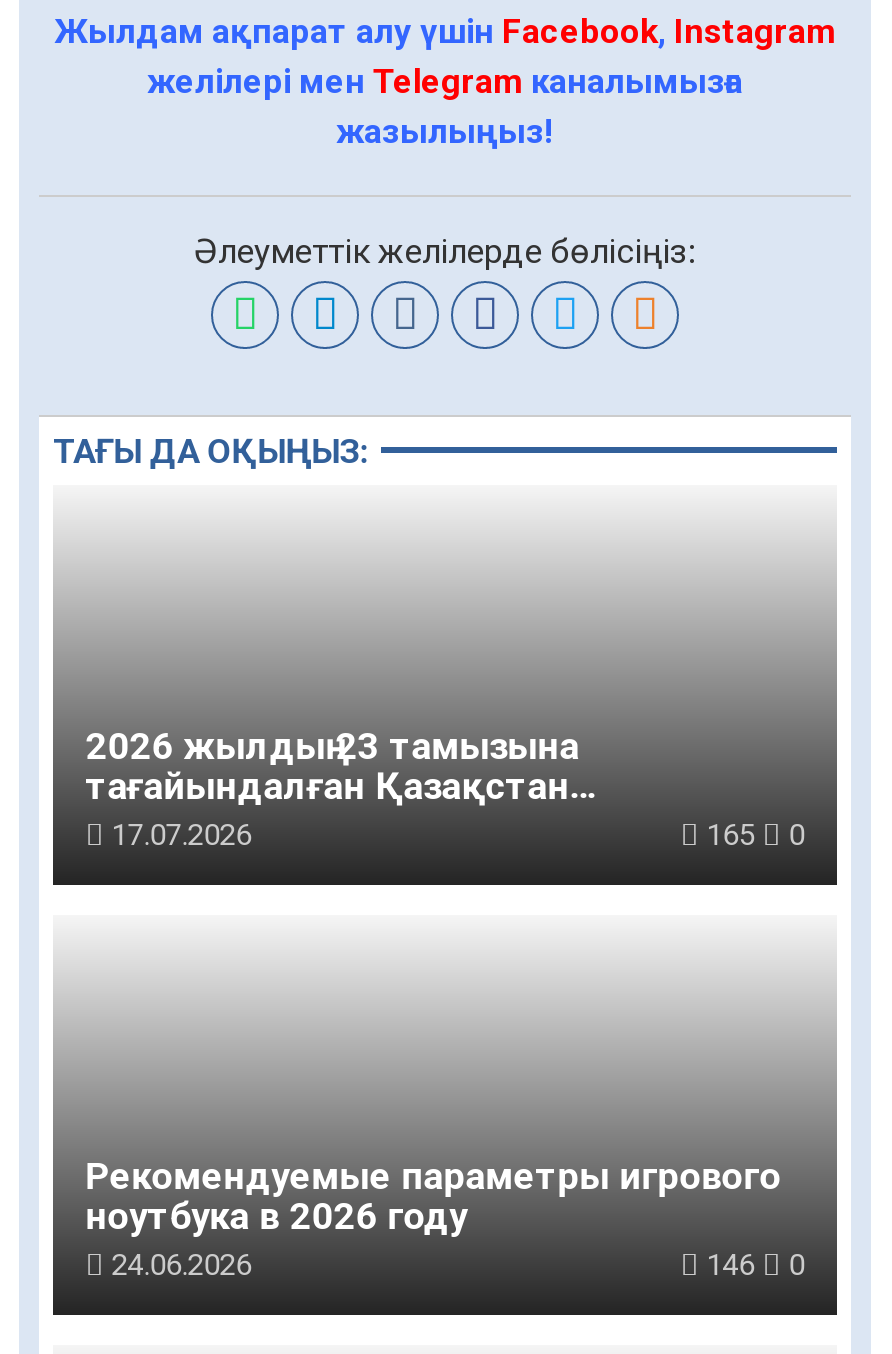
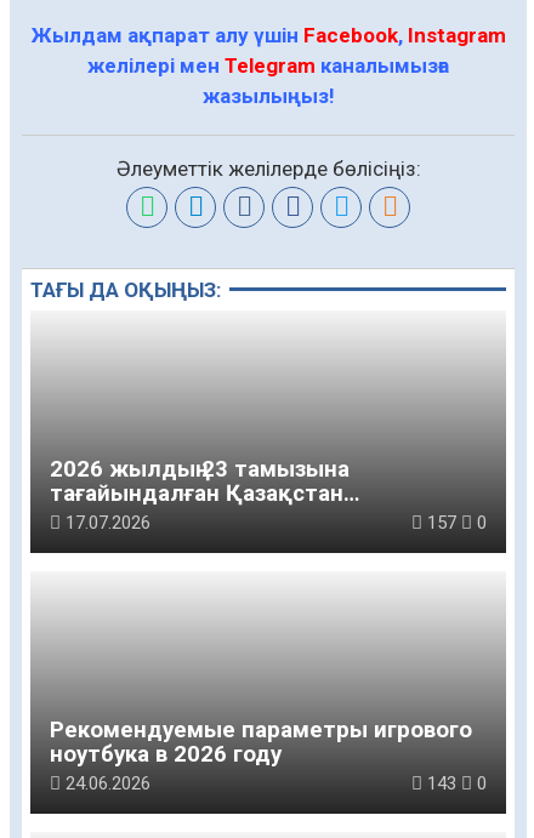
[699,816,805,852] 165 0 -> [422,511,486,533] 157 0
[699,1246,805,1282] 146 0 -> [422,772,486,794] 143 0

